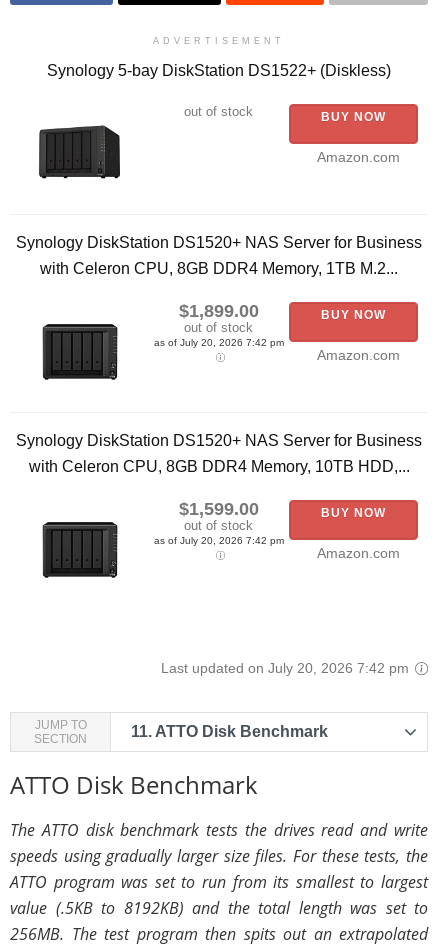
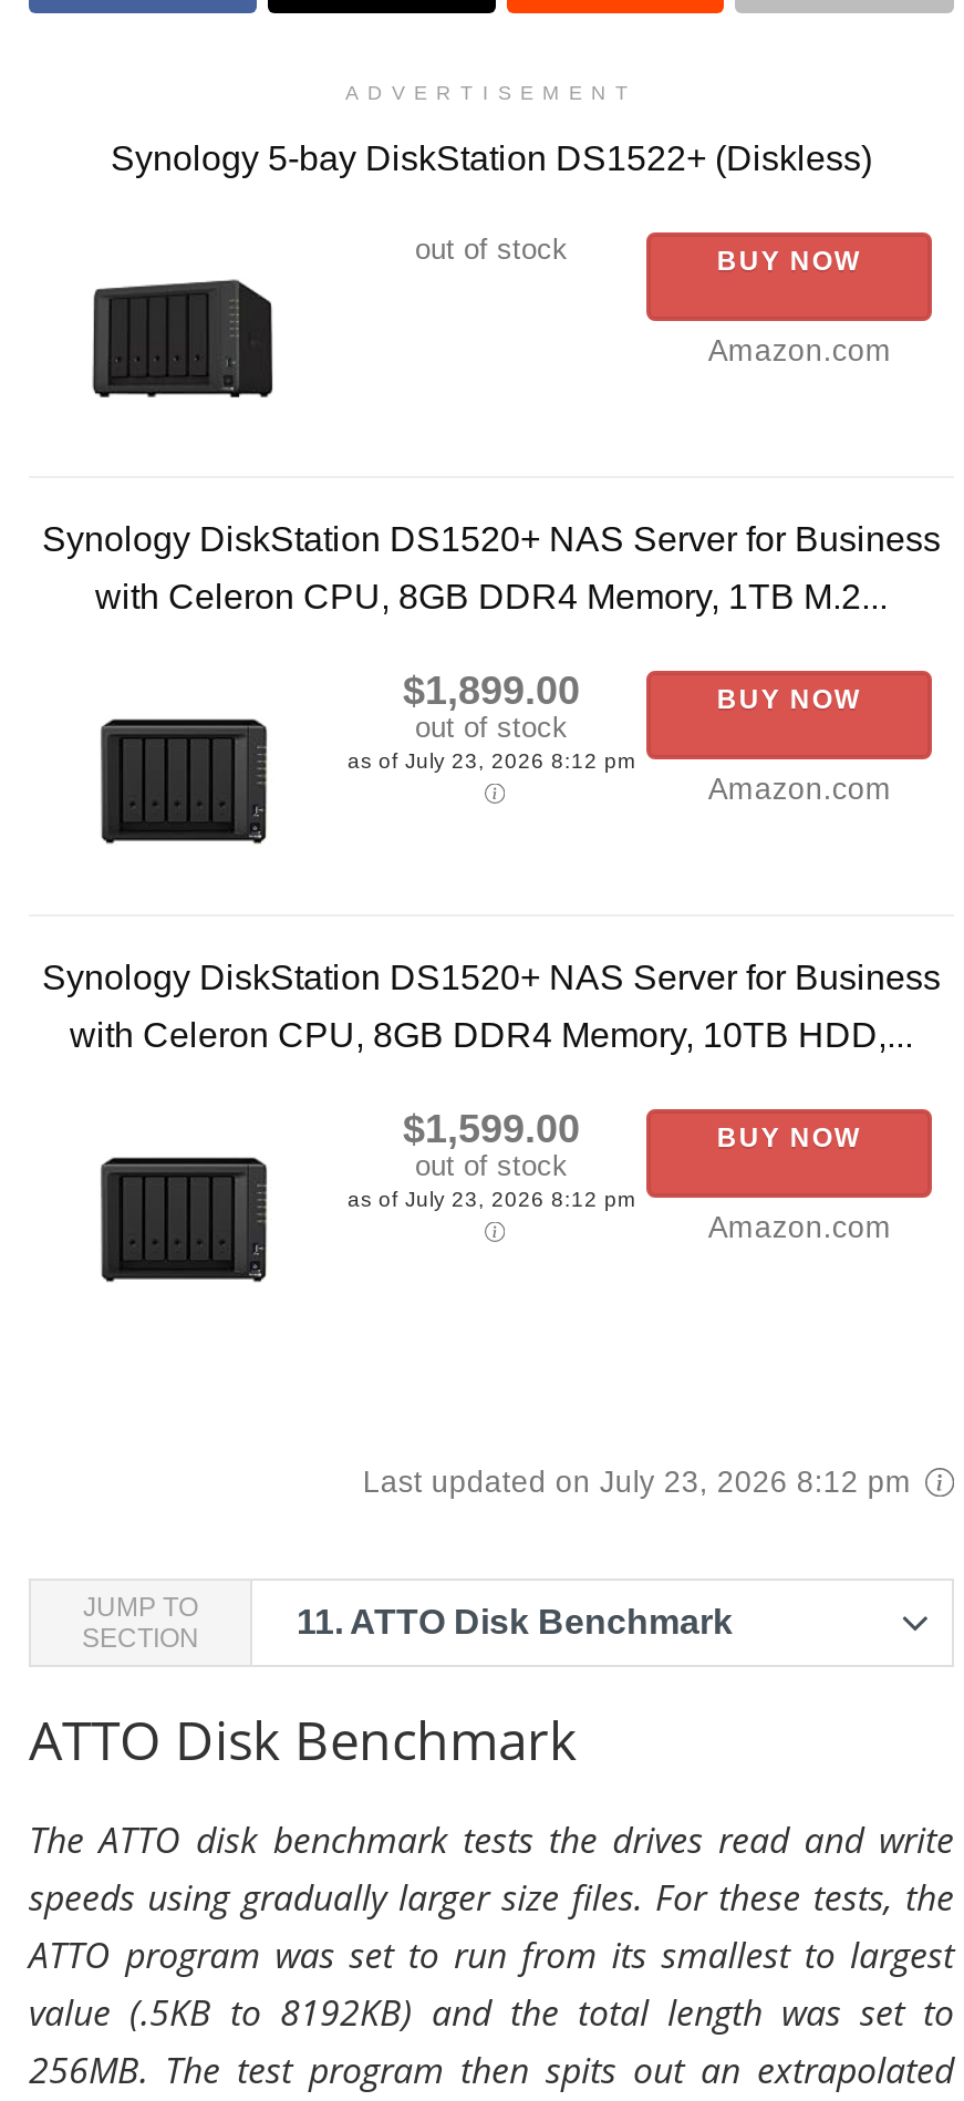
[154,337,284,348] as of July 20, 2026 7:42 pm -> [348,749,635,773] as of July 23, 2026 8:12 pm
[154,535,284,546] as of July 20, 2026 7:42 pm -> [348,1187,635,1211] as of July 23, 2026 8:12 pm
[161,661,413,676] Last updated on July 20, 2026 7:42 pm -> [363,1466,920,1499] Last updated on July 23, 2026 8:12 pm

